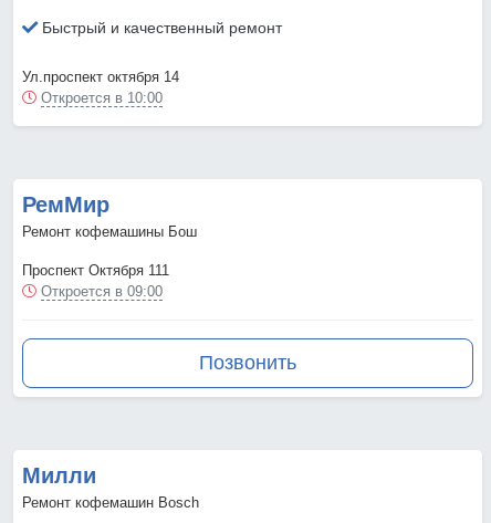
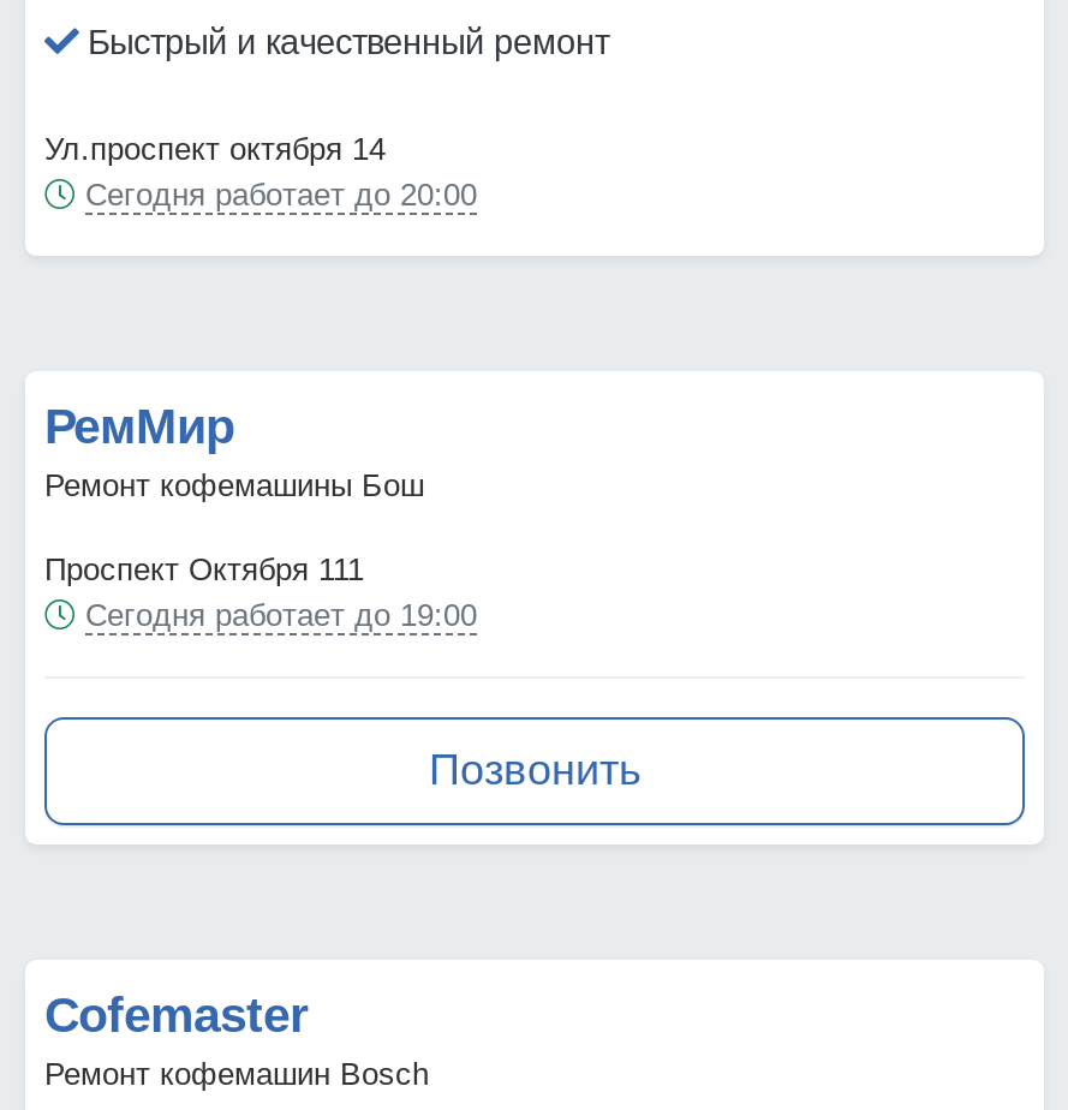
[41,90,163,106] Откроется в 10:00 -> [85,177,477,213] Сегодня работает до 20:00
[41,283,163,300] Откроется в 09:00 -> [85,597,477,633] Сегодня работает до 19:00
[22,463,96,488] Милли -> [44,989,309,1042] Cofemaster

